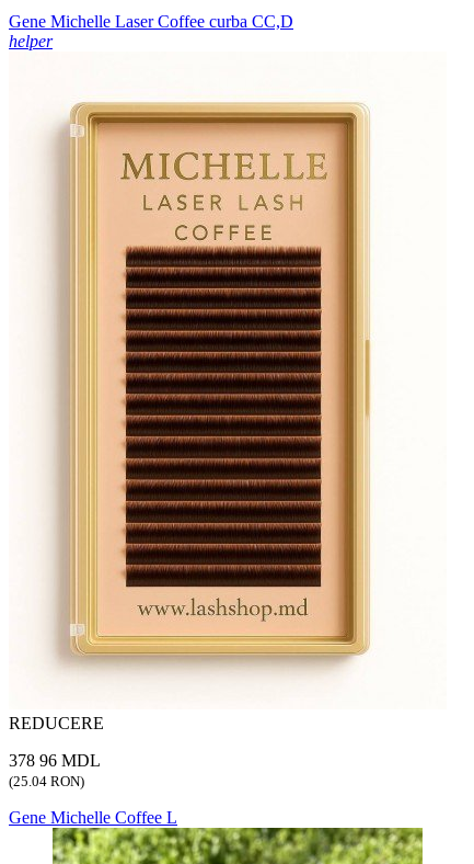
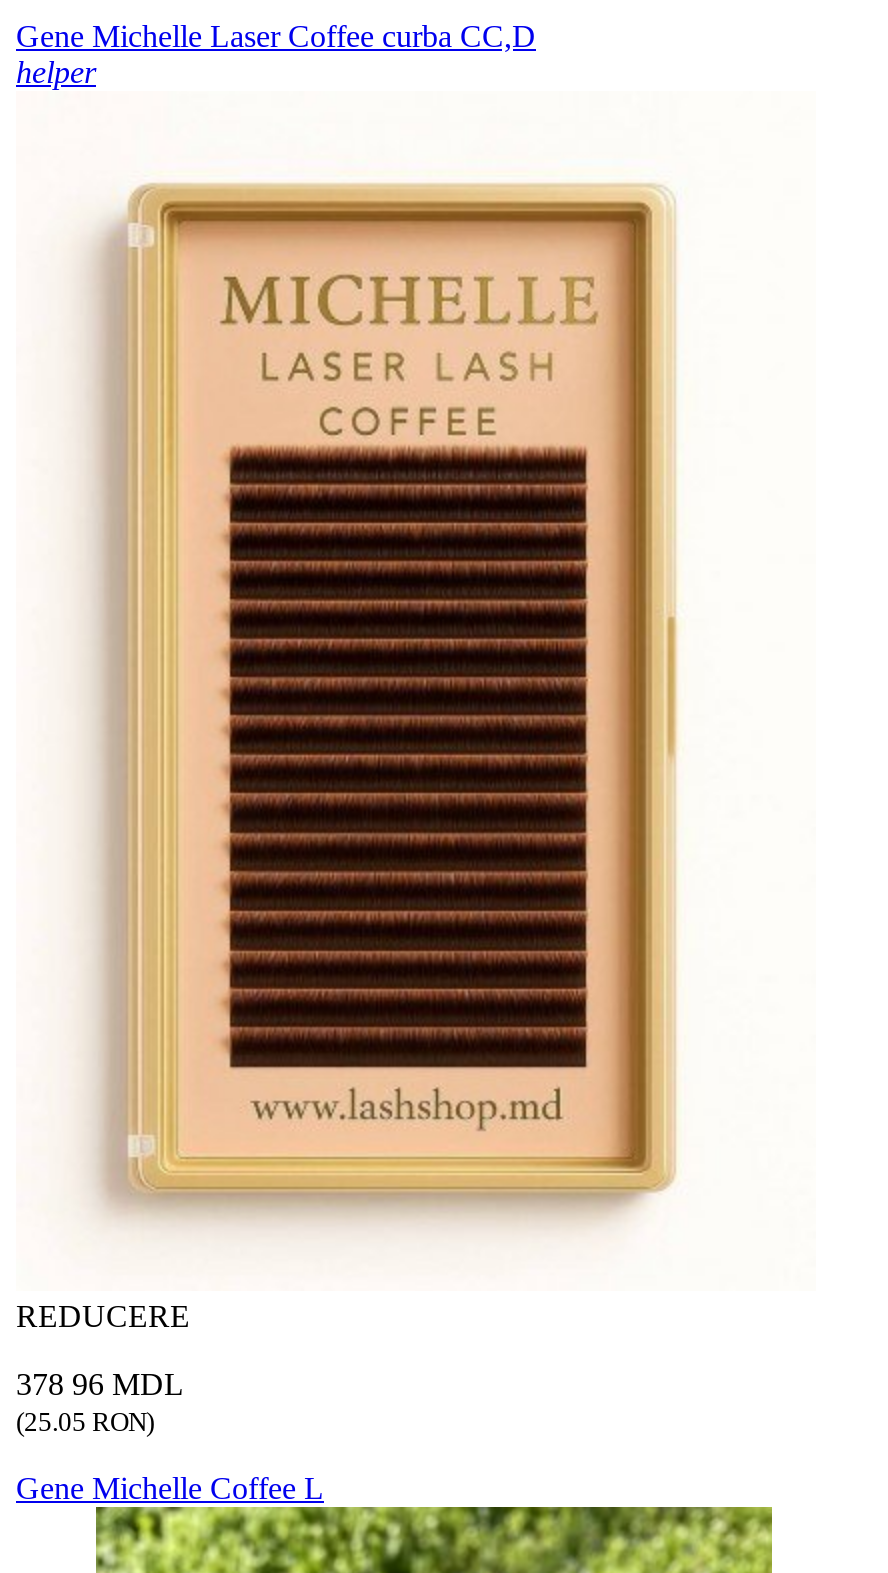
[9,772,84,789] (25.04 RON) -> [16,1406,154,1436] (25.05 RON)

